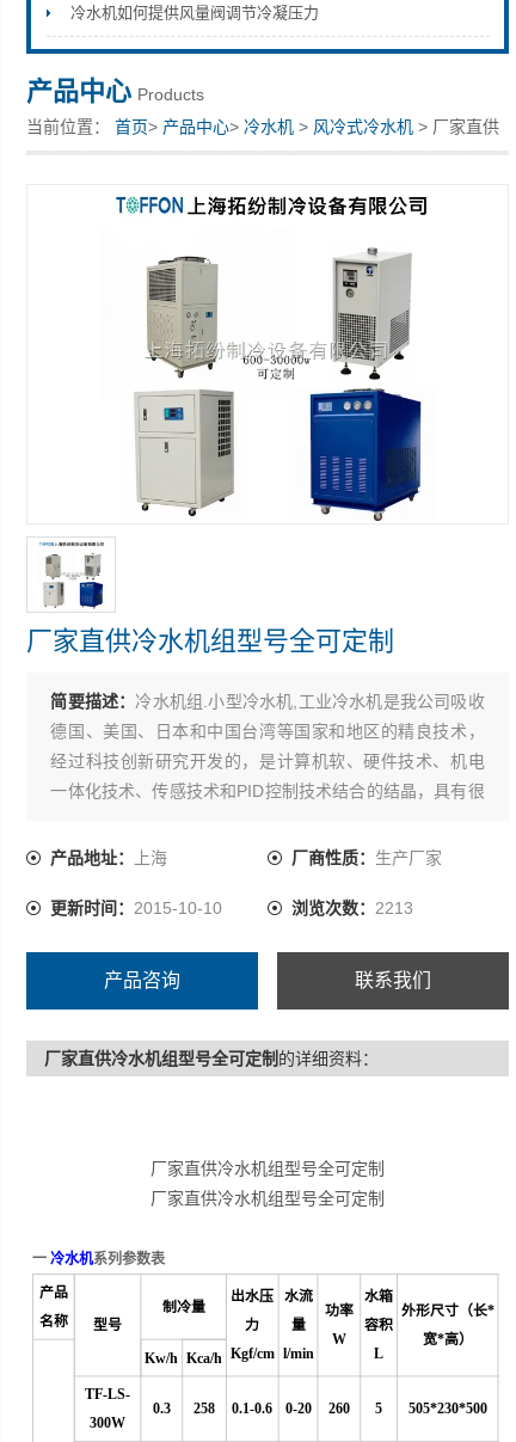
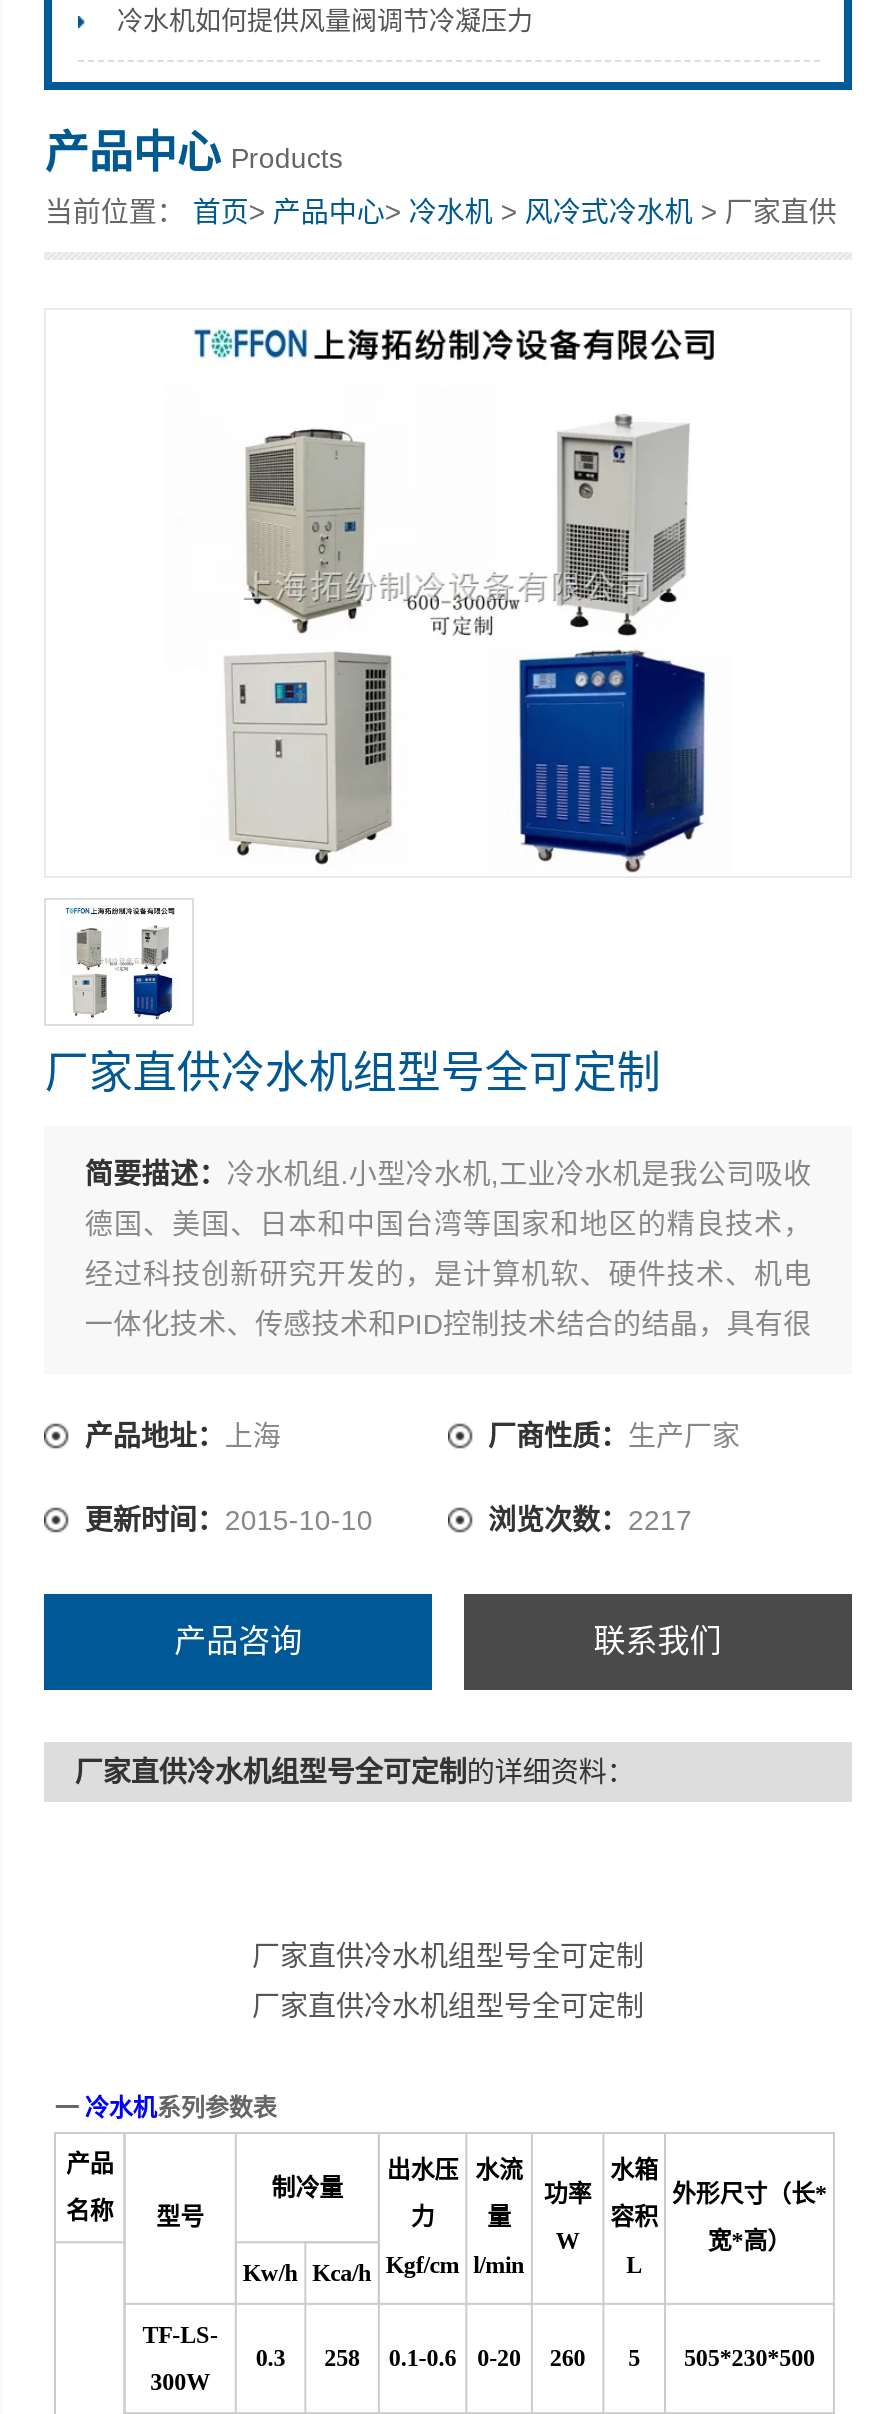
[291,898,413,918] 浏览次数：2213 -> [488,1504,692,1536] 浏览次数：2217

